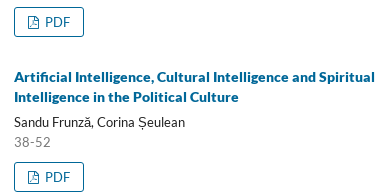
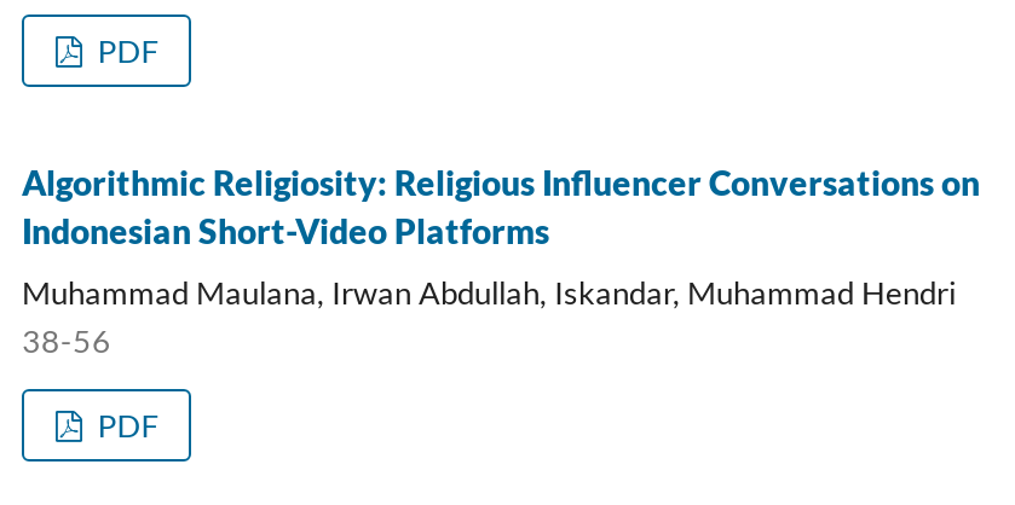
[14,68,375,105] Artificial Intelligence, Cultural Intelligence and Spiritual | Intelligence in the Political Culture -> [22,162,980,251] Algorithmic Religiosity: Religious Influencer Conversations on | Indonesian Short-Video Platforms
[14,114,185,150] Sandu Frunză, Corina Șeulean | 38-52 -> [22,273,956,360] Muhammad Maulana, Irwan Abdullah, Iskandar, Muhammad Hendri | 38-56

